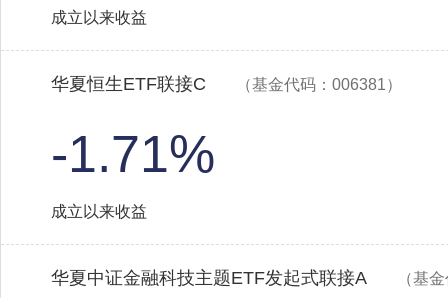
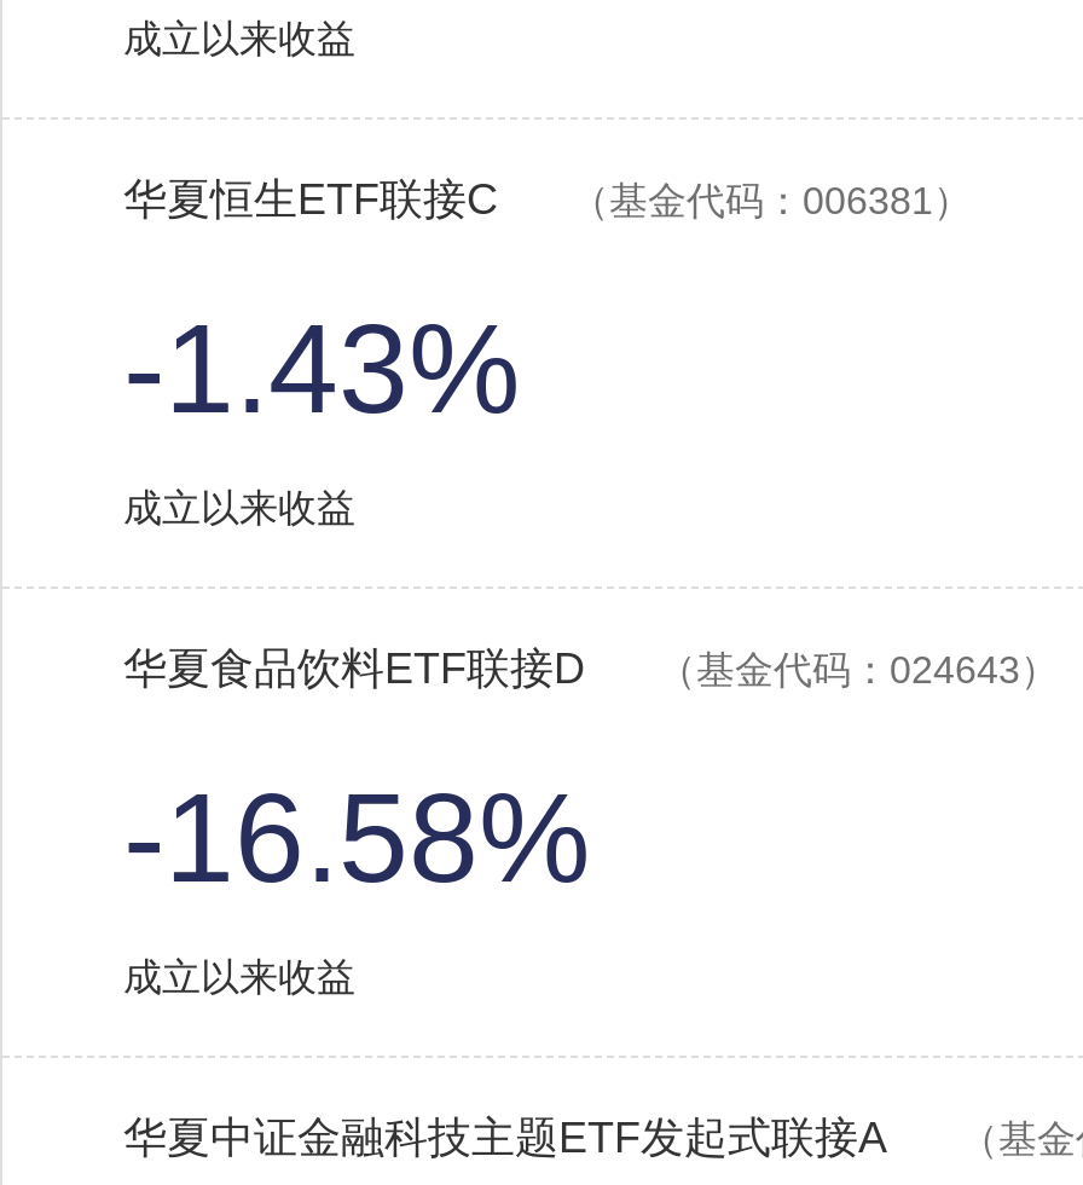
[51,125,215,183] -1.71% -> [123,299,1059,908] -1.43% | 成立以来收益 | 华夏食品饮料ETF联接D | （基金代码：024643） | -16.58%

